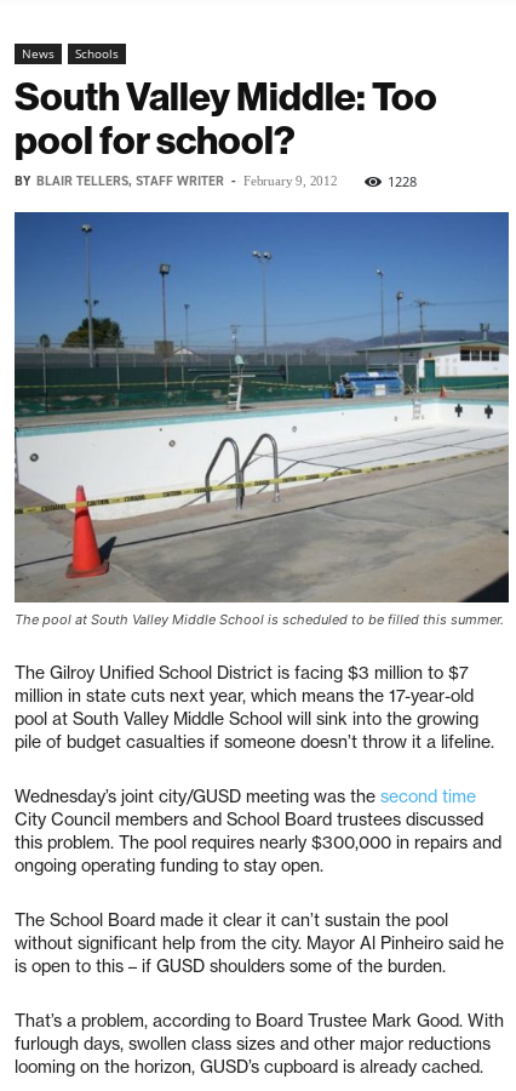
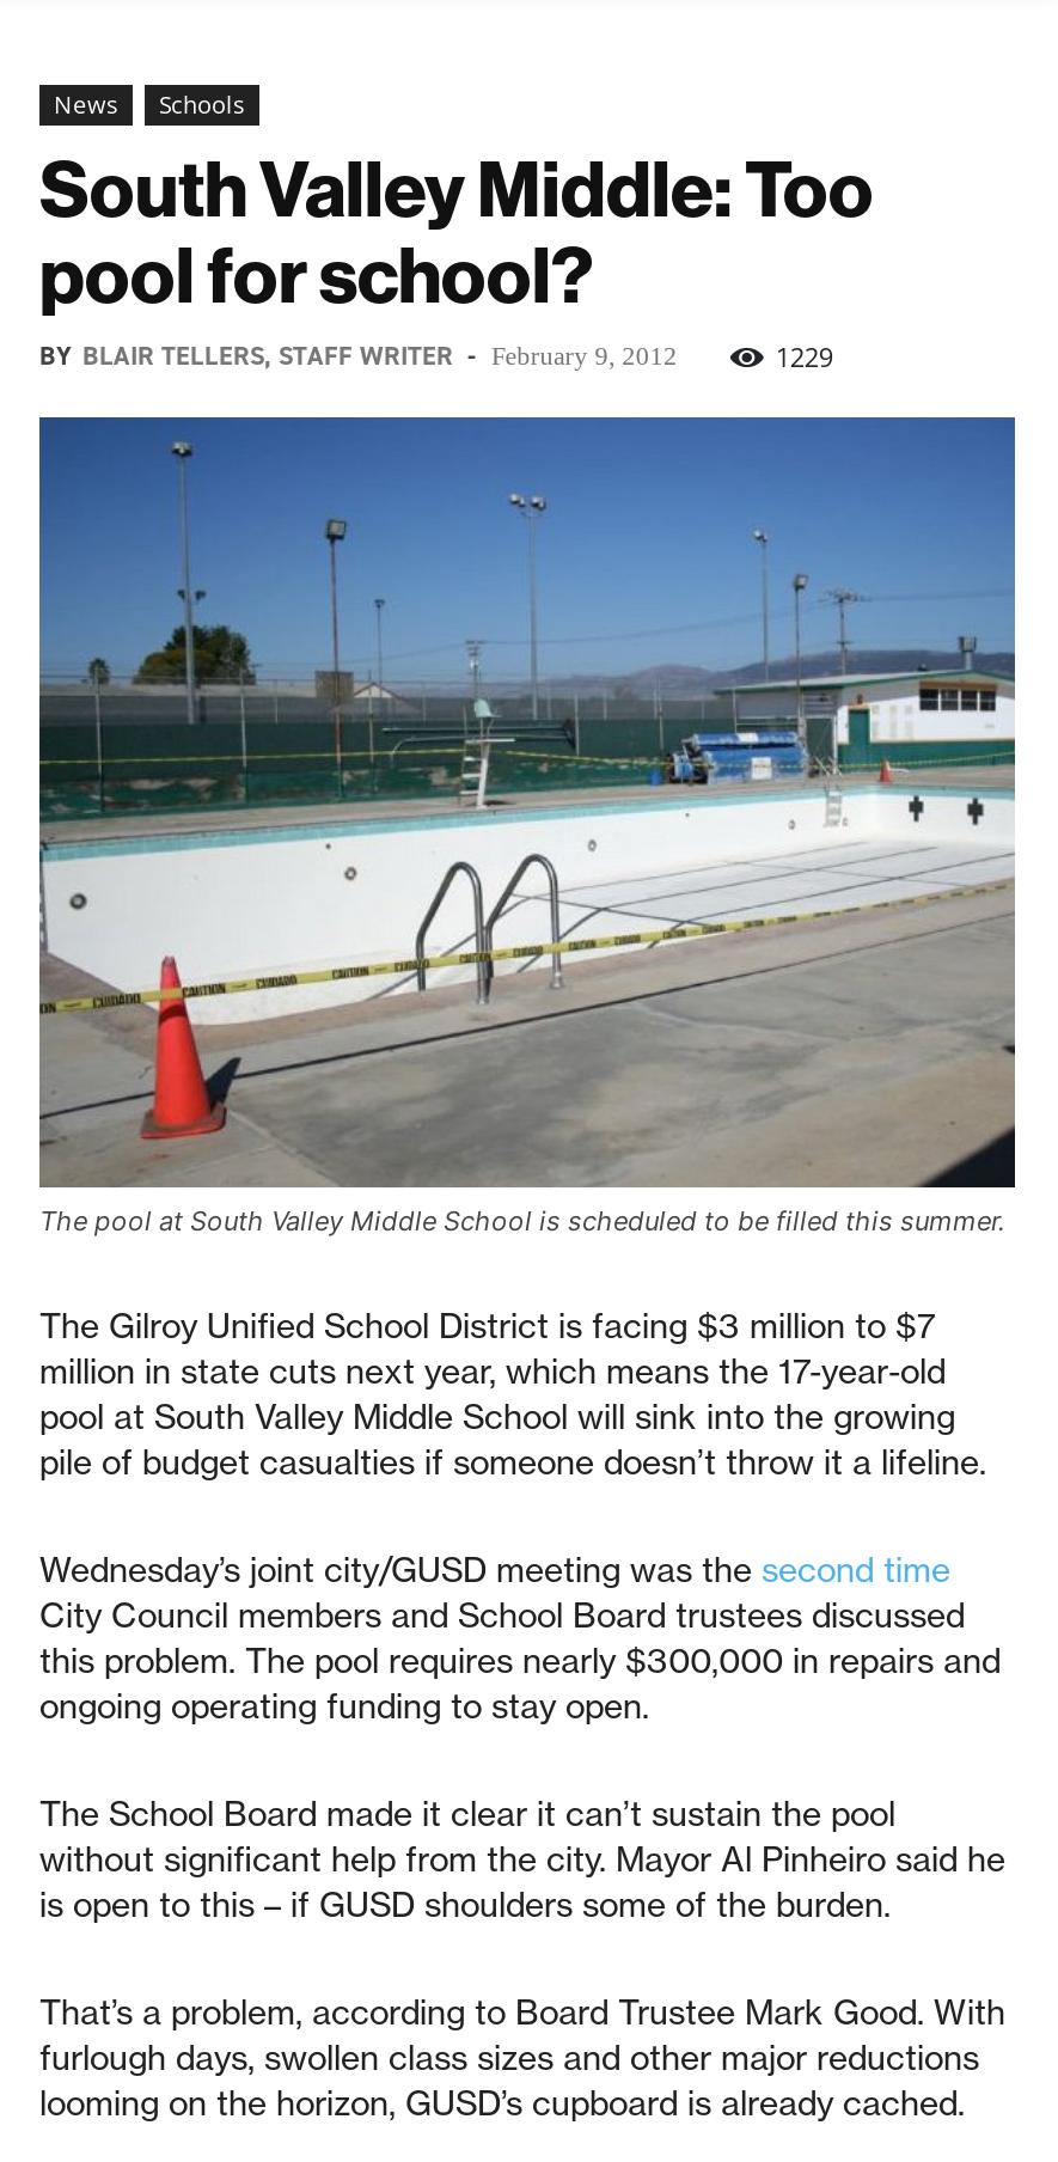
[387,172,416,190] 1228 -> [775,338,833,374] 1229

